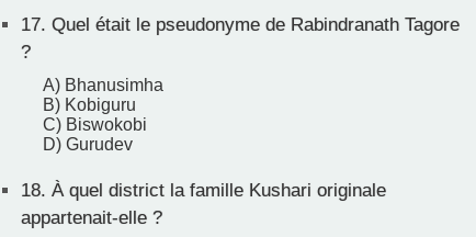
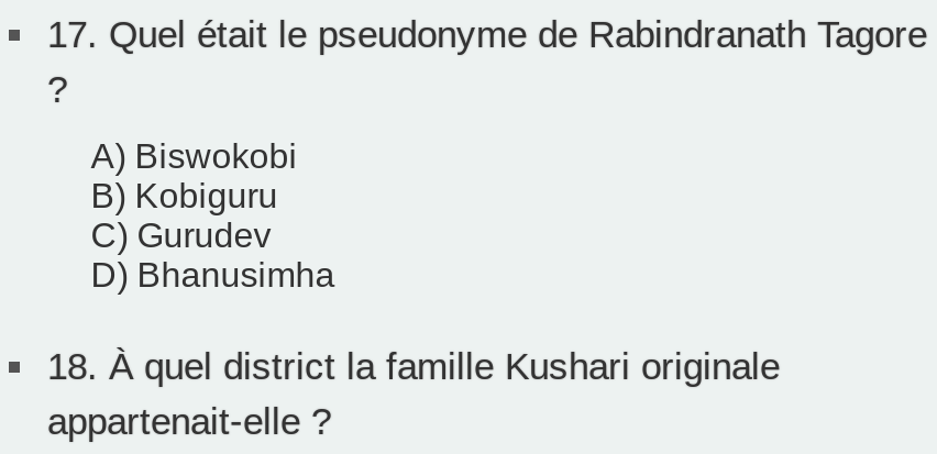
[43,75,164,94] A) Bhanusimha -> [91,136,298,174] A) Biswokobi
[43,115,147,133] C) Biswokobi -> [91,215,271,253] C) Gurudev
[43,134,133,153] D) Gurudev -> [91,255,335,292] D) Bhanusimha

